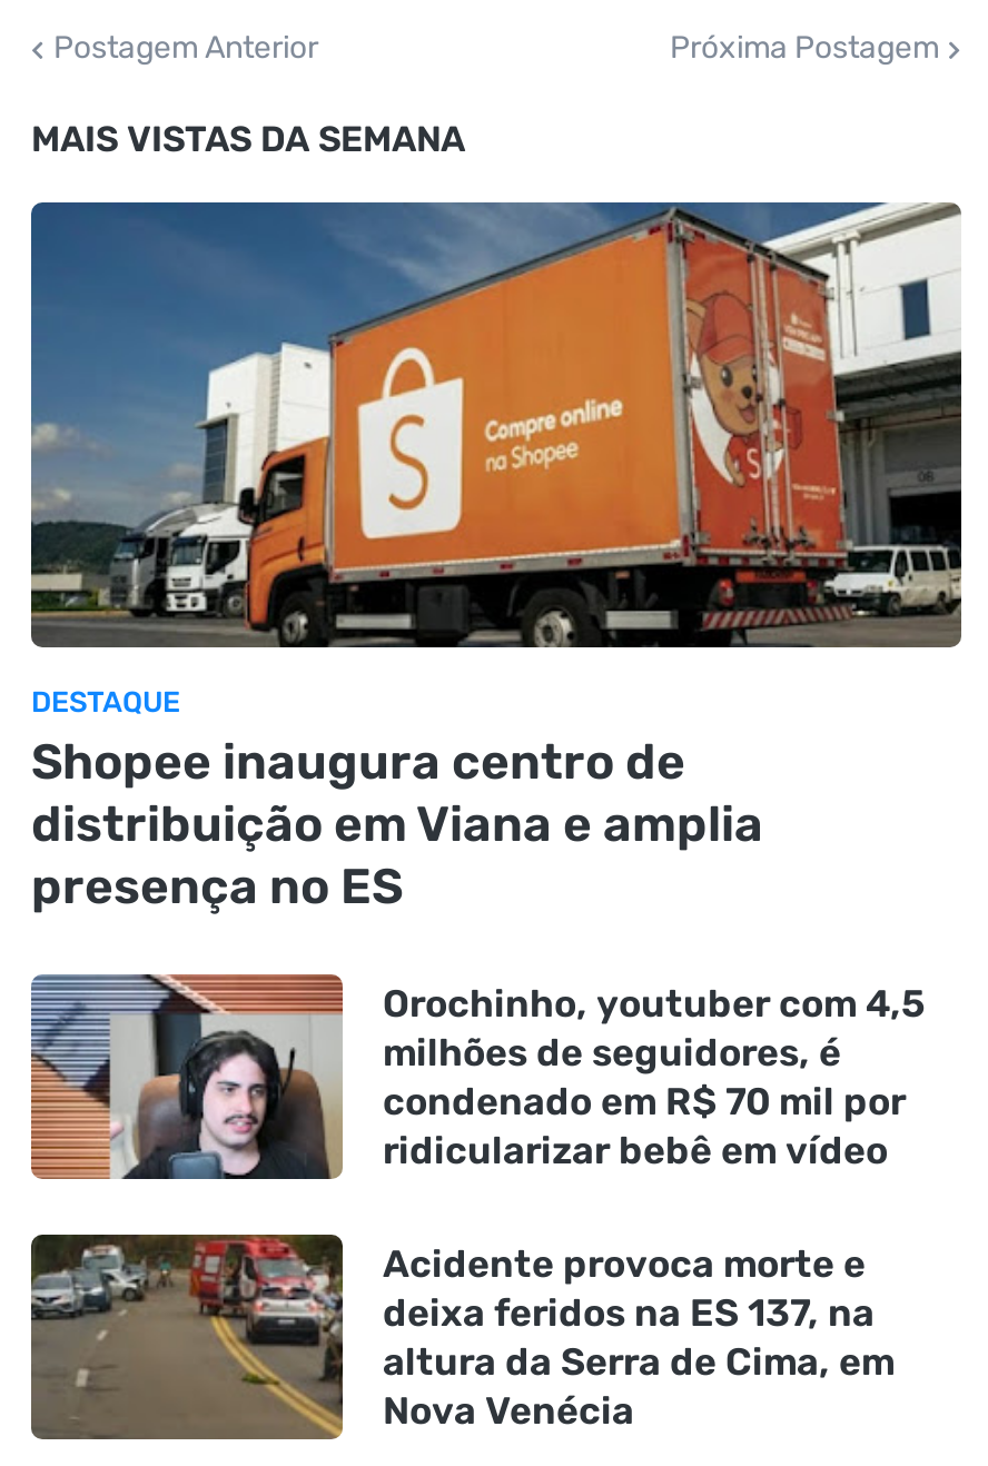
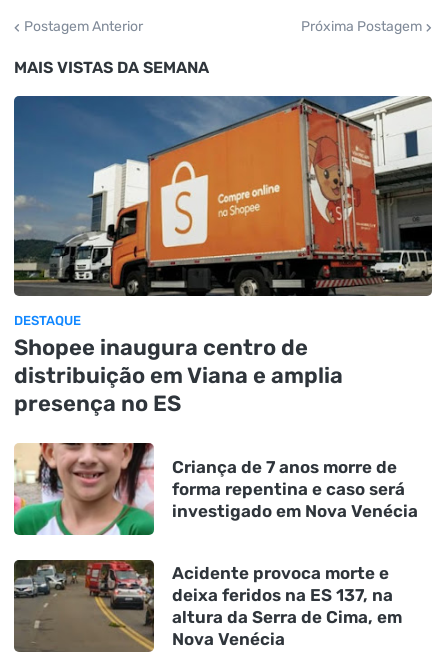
[29,972,926,1181] [image] | Orochinho, youtuber com 4,5 | milhões de seguidores, é | condenado em R$ 70 mil por | ridicularizar bebê em vídeo -> [13,442,418,536] [image] | Criança de 7 anos morre de | forma repentina e caso será | investigado em Nova Venécia

